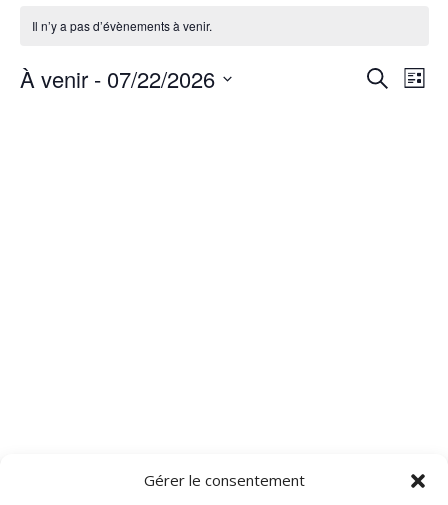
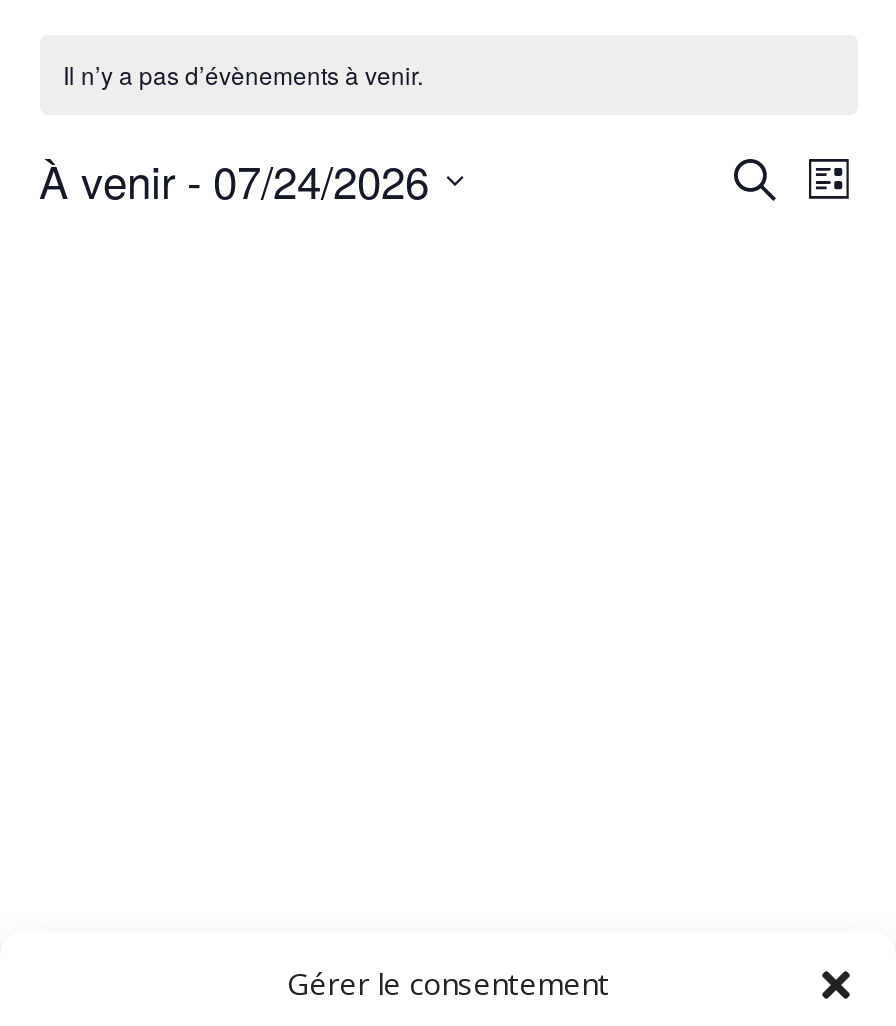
[19,63,214,94] À venir - 07/22/2026 -> [39,149,429,211] À venir - 07/24/2026

